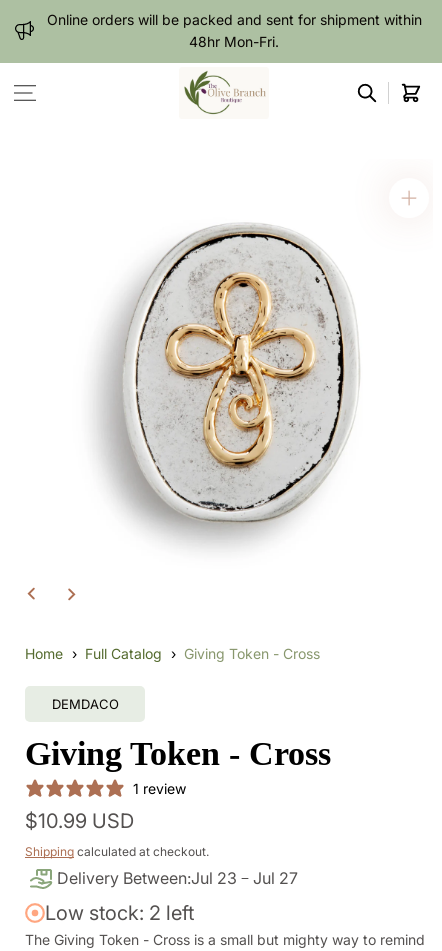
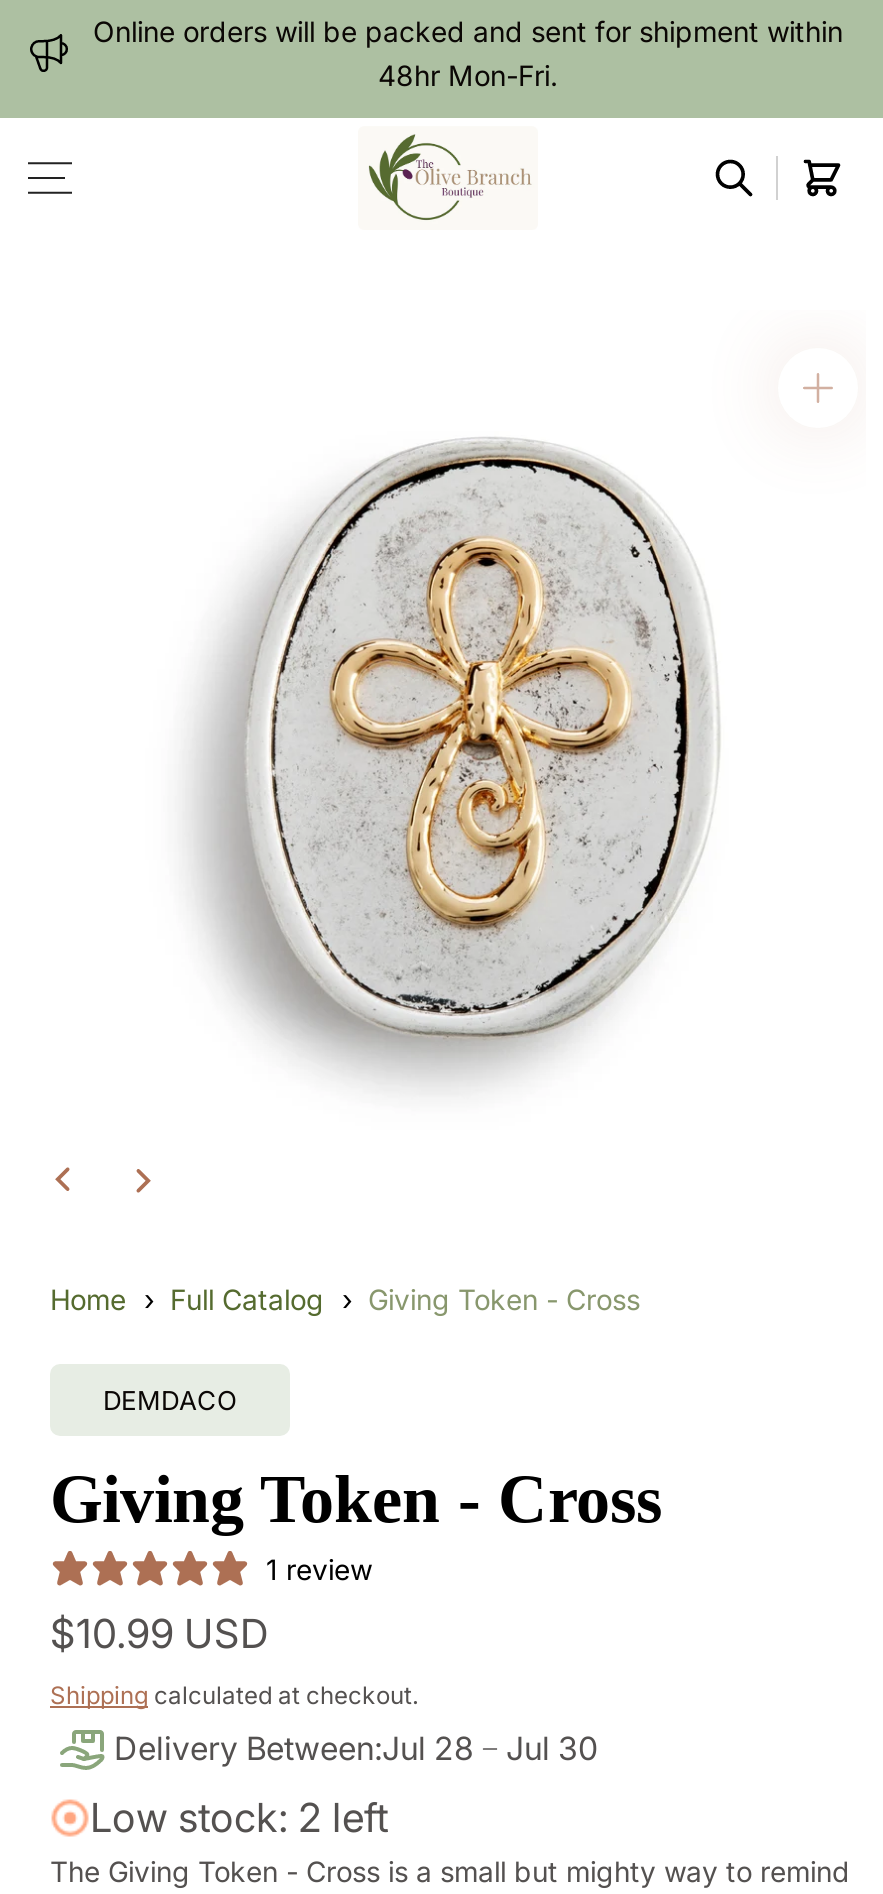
[57,868,237,888] Delivery Between:Jul 23 -> [114,1728,474,1768] Delivery Between:Jul 28
[253,868,298,888] Jul 27 -> [506,1728,598,1768] Jul 30

